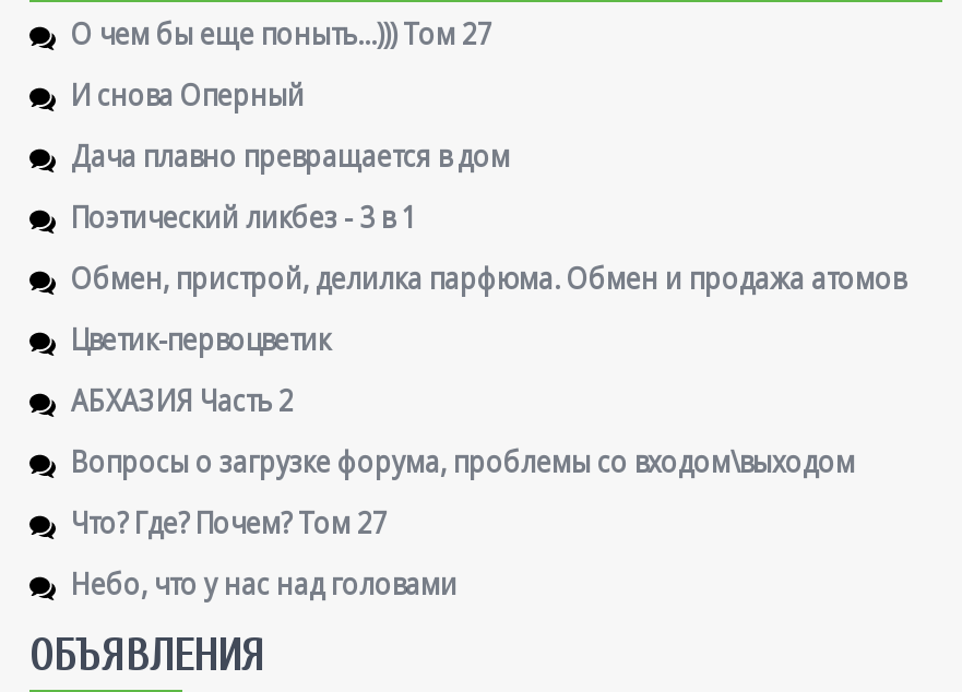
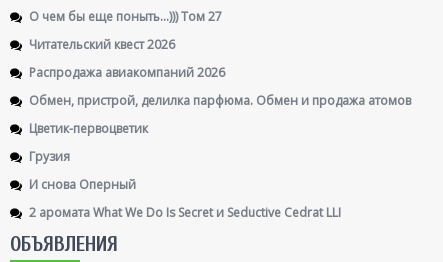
moved [71,73,305,115] -> [29,174,136,193]: И снова Оперный
[71,134,510,237] Дача плавно превращается в дом | Поэтический ликбез - 3 в 1 -> [29,34,225,81] Читательский квест 2026 | Распродажа авиакомпаний 2026
[71,379,855,604] АБХАЗИЯ Часть 2 | Вопросы о загрузке форума, проблемы со входом\выходом | Что? Где? Почем? Том 27 | Небо, что у нас над головами -> [29,146,341,221] Грузия | 2 аромата What We Do Is Secret и Seductive Cedrat LLI

